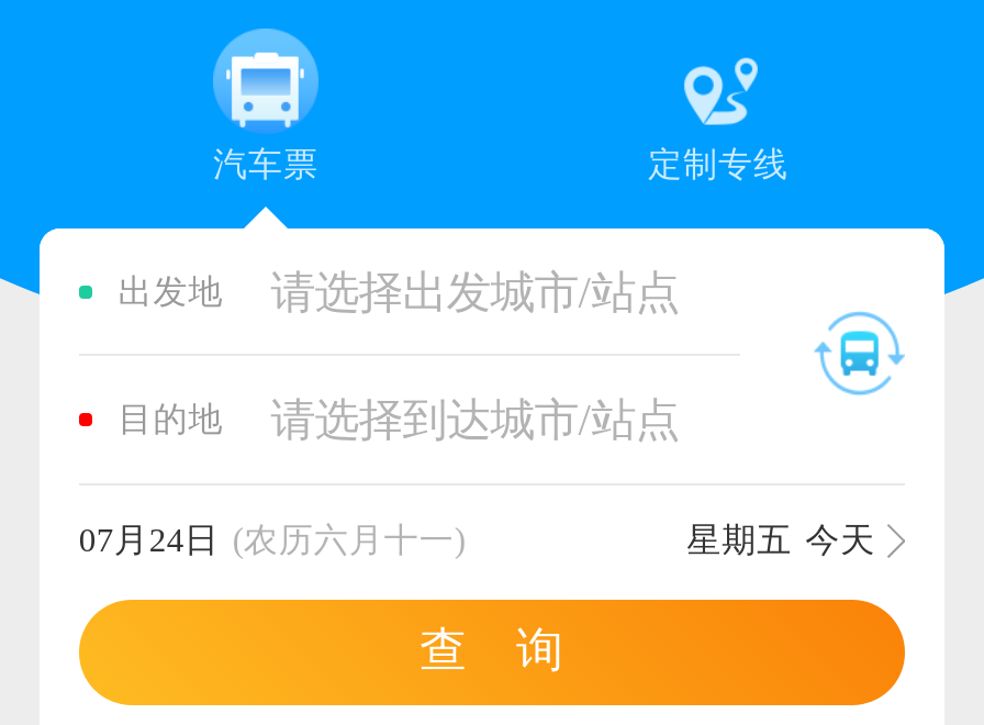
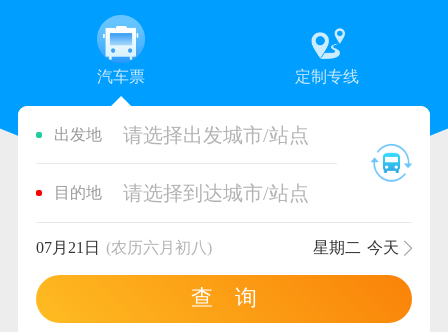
[79,522,465,559] 07月24日 (农历六月十一) -> [36,239,212,256] 07月21日 (农历六月初八)
[687,522,875,559] 星期五 今天 -> [313,239,399,256] 星期二 今天

